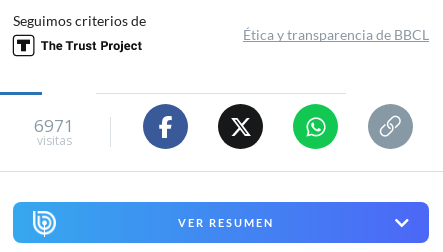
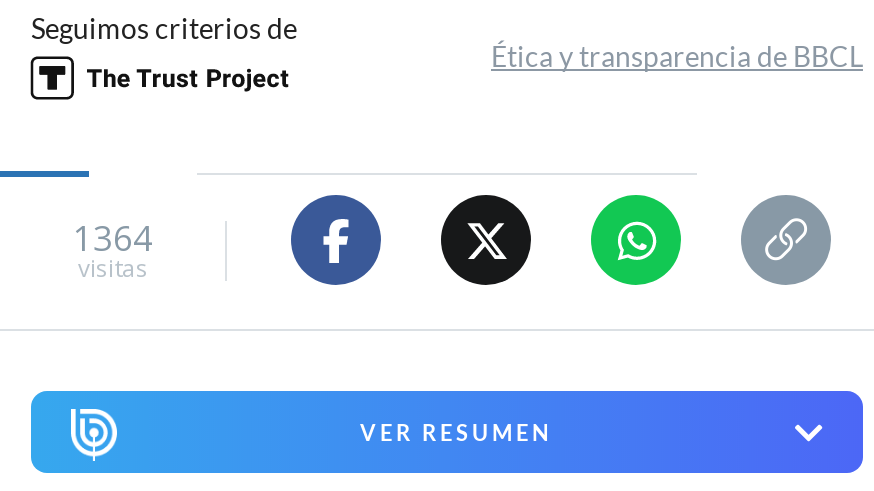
[34,114,74,137] 6971 -> [73,215,153,261] 1364

